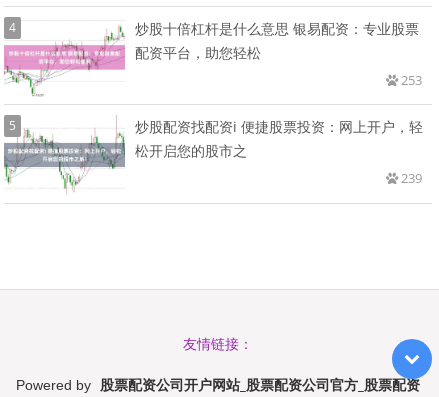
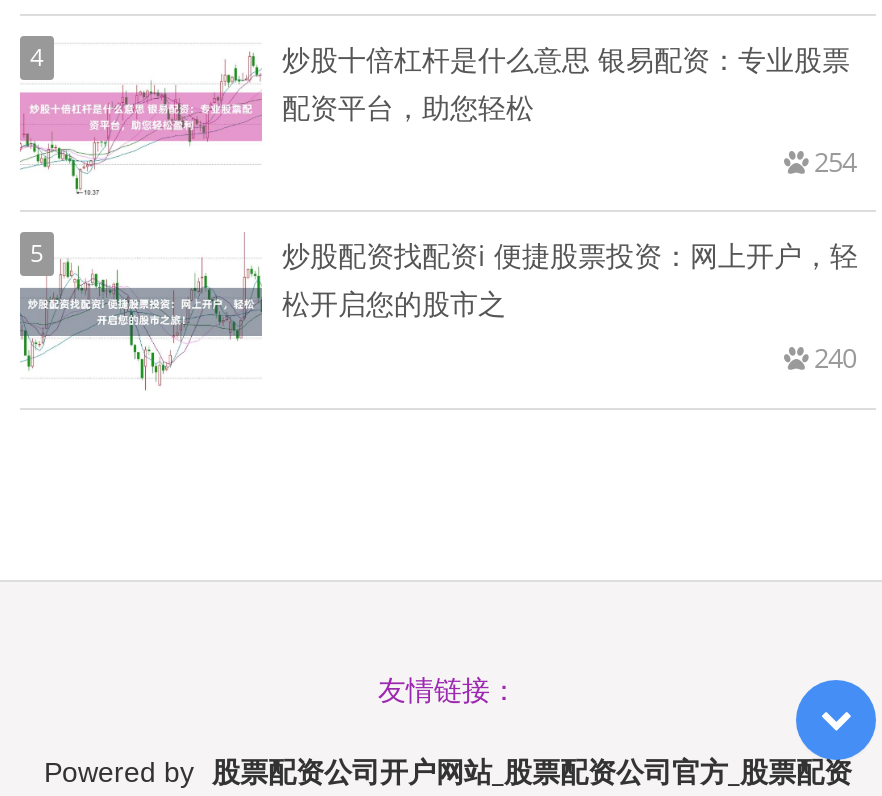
[401,71,422,89] 253 -> [814,144,856,180] 254
[401,169,422,187] 239 -> [814,340,856,376] 240

